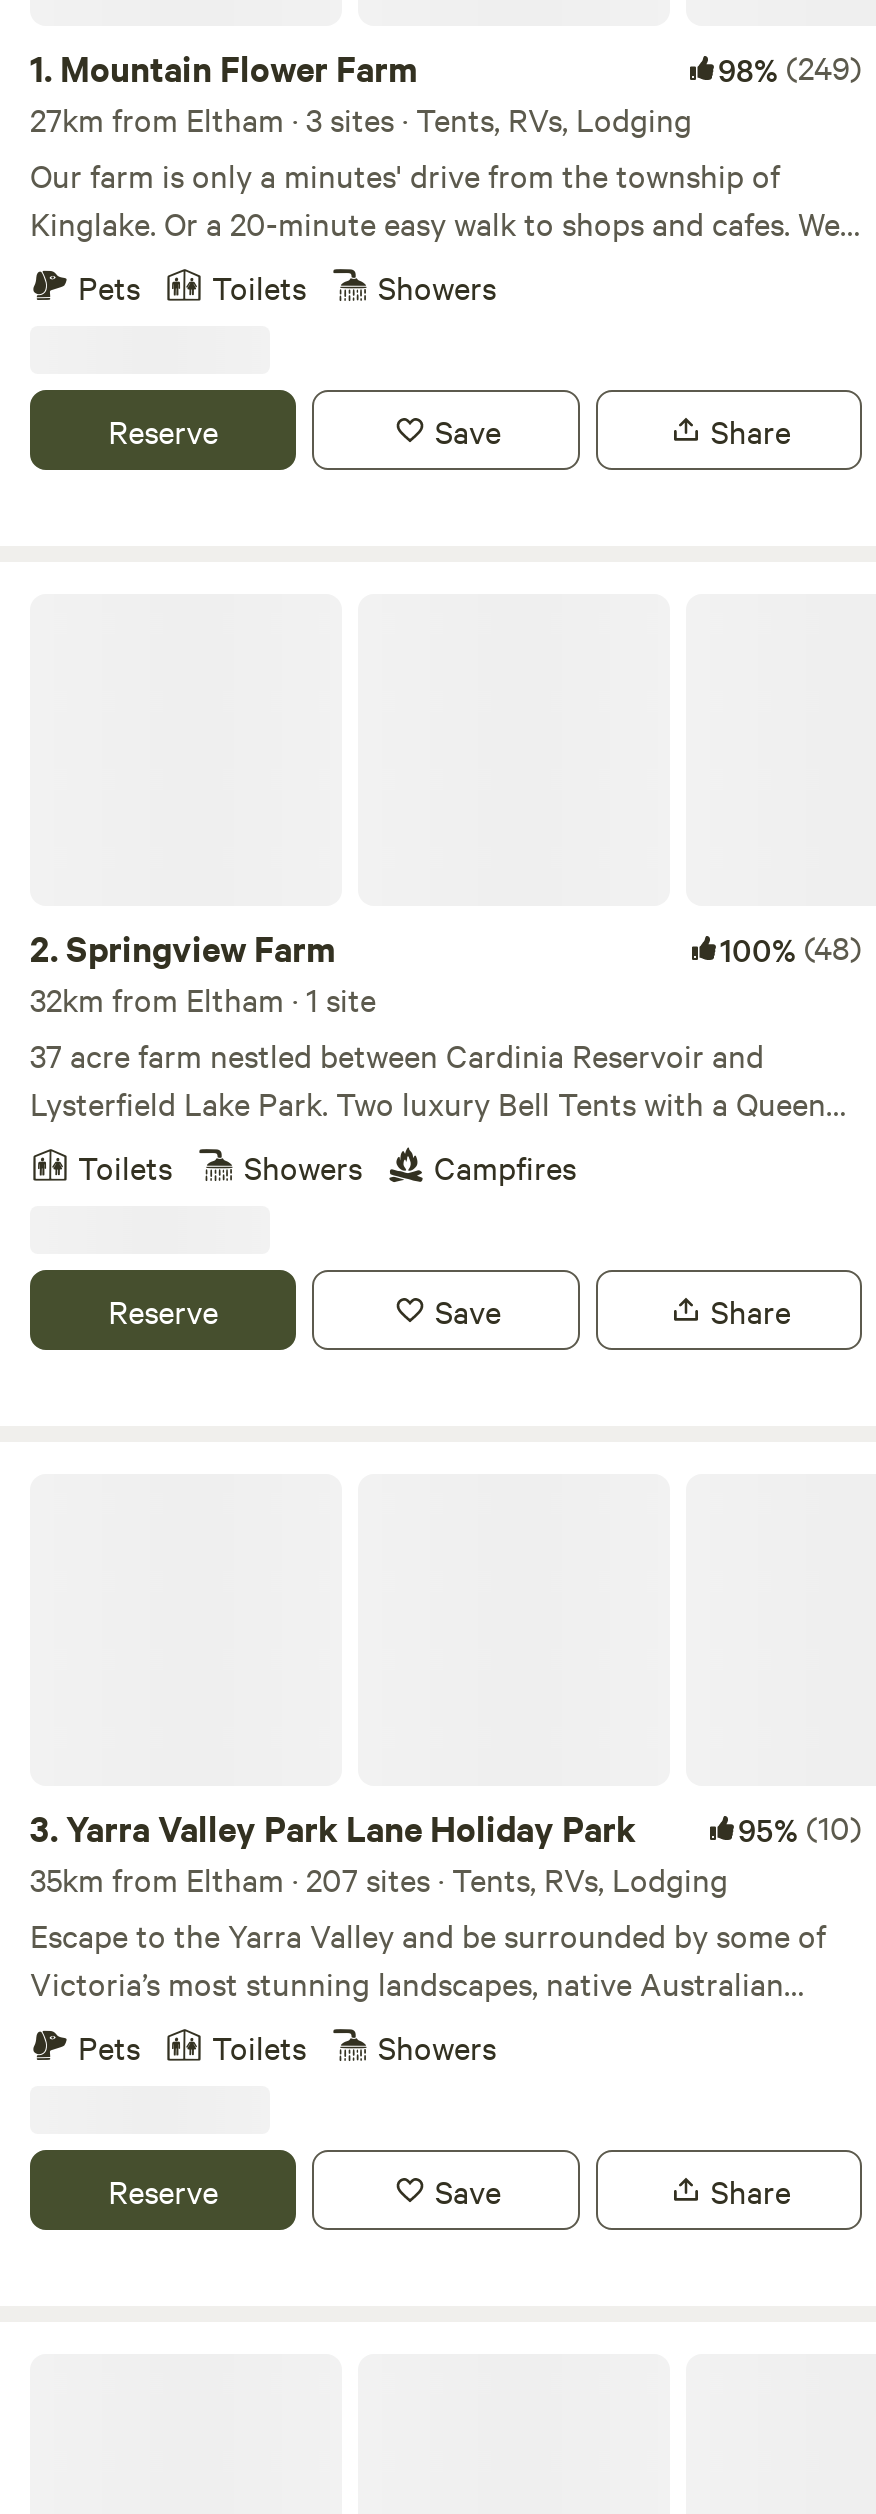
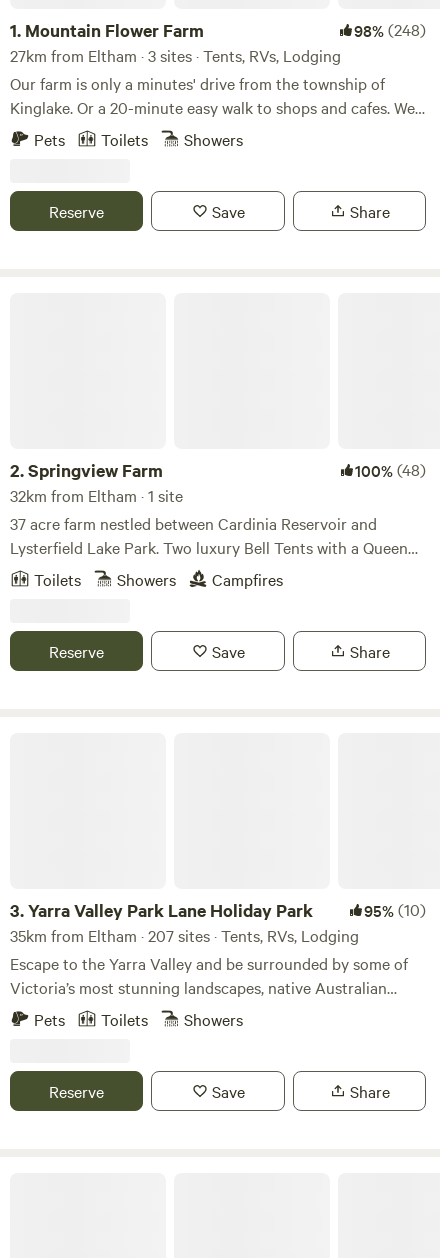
[718,44,862,90] 98% (249) -> [354,18,426,41] 98% (248)

